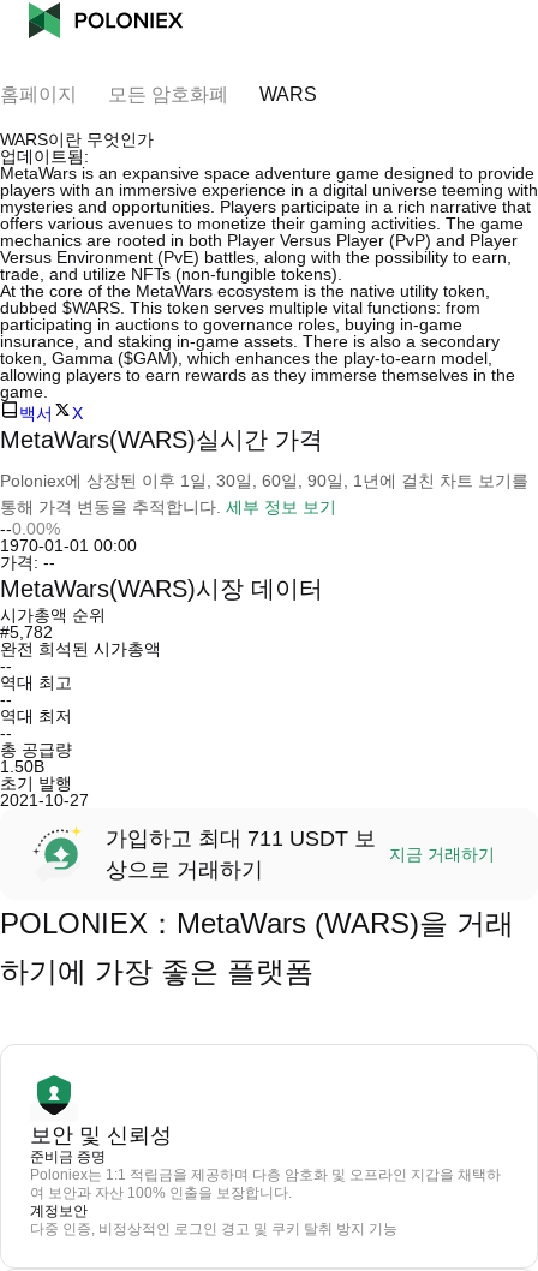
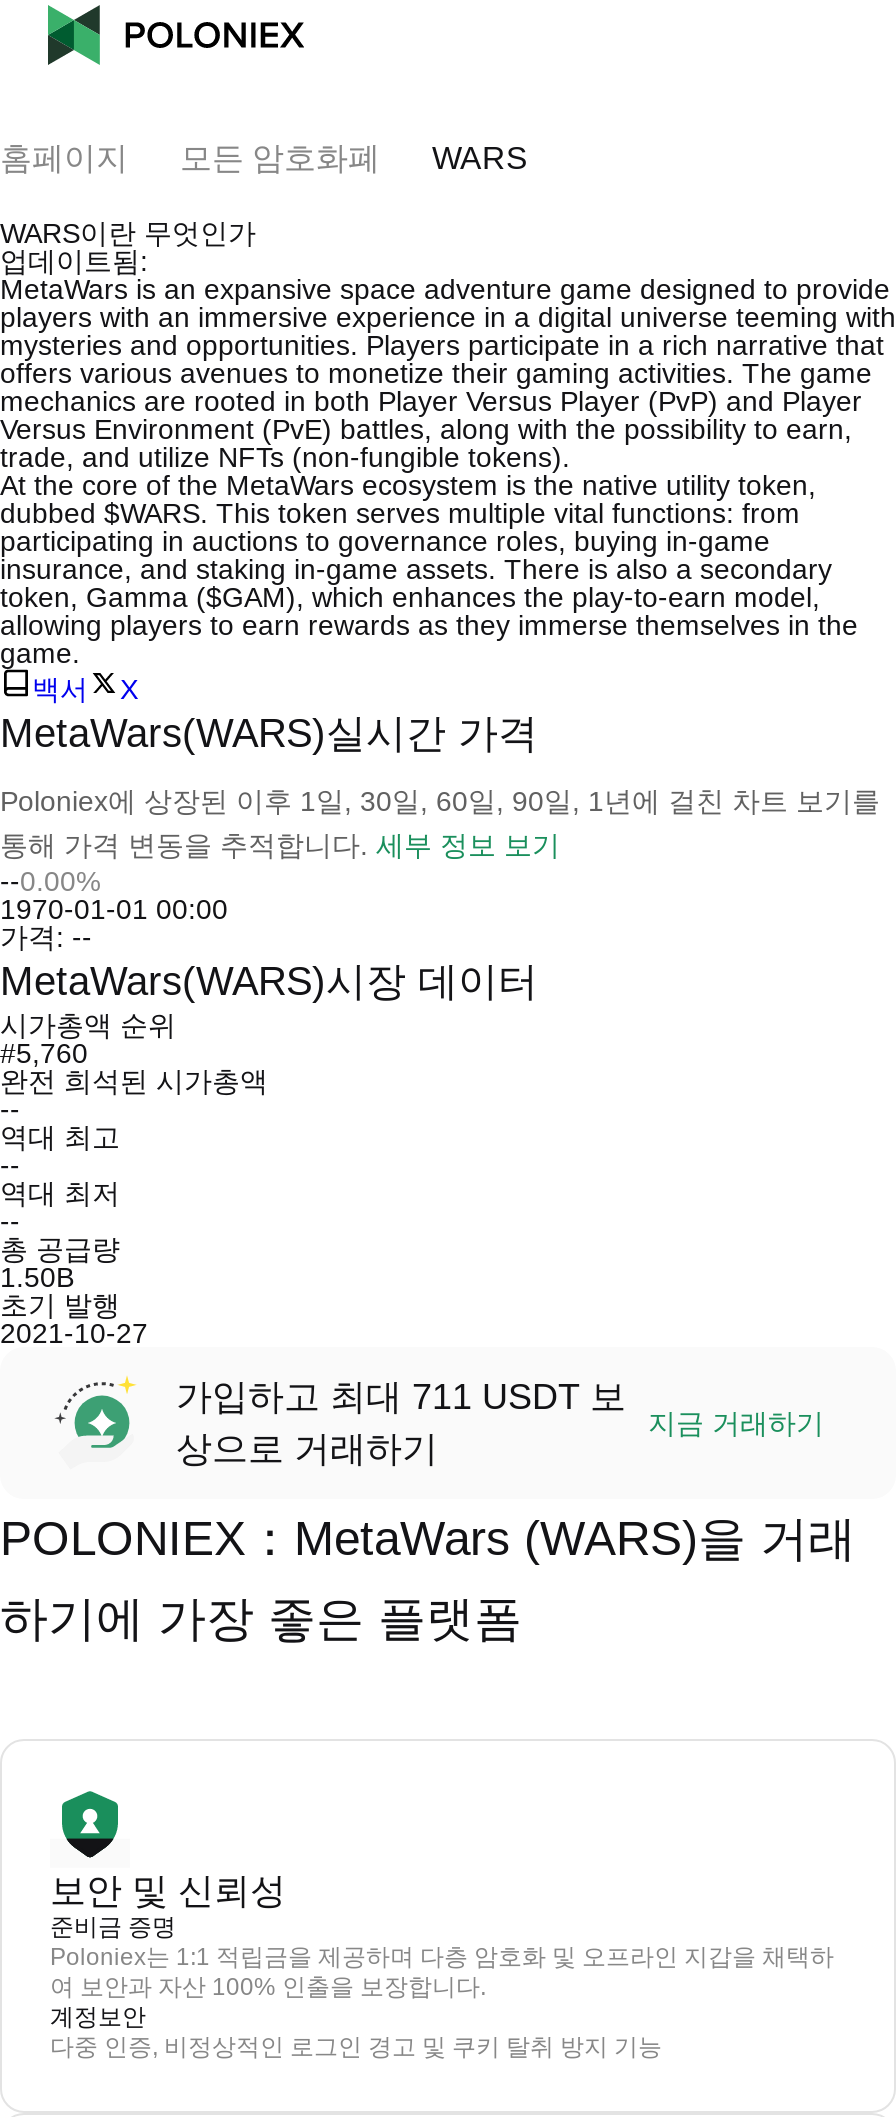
[0,622,53,642] #5,782 -> [0,1037,88,1069] #5,760

